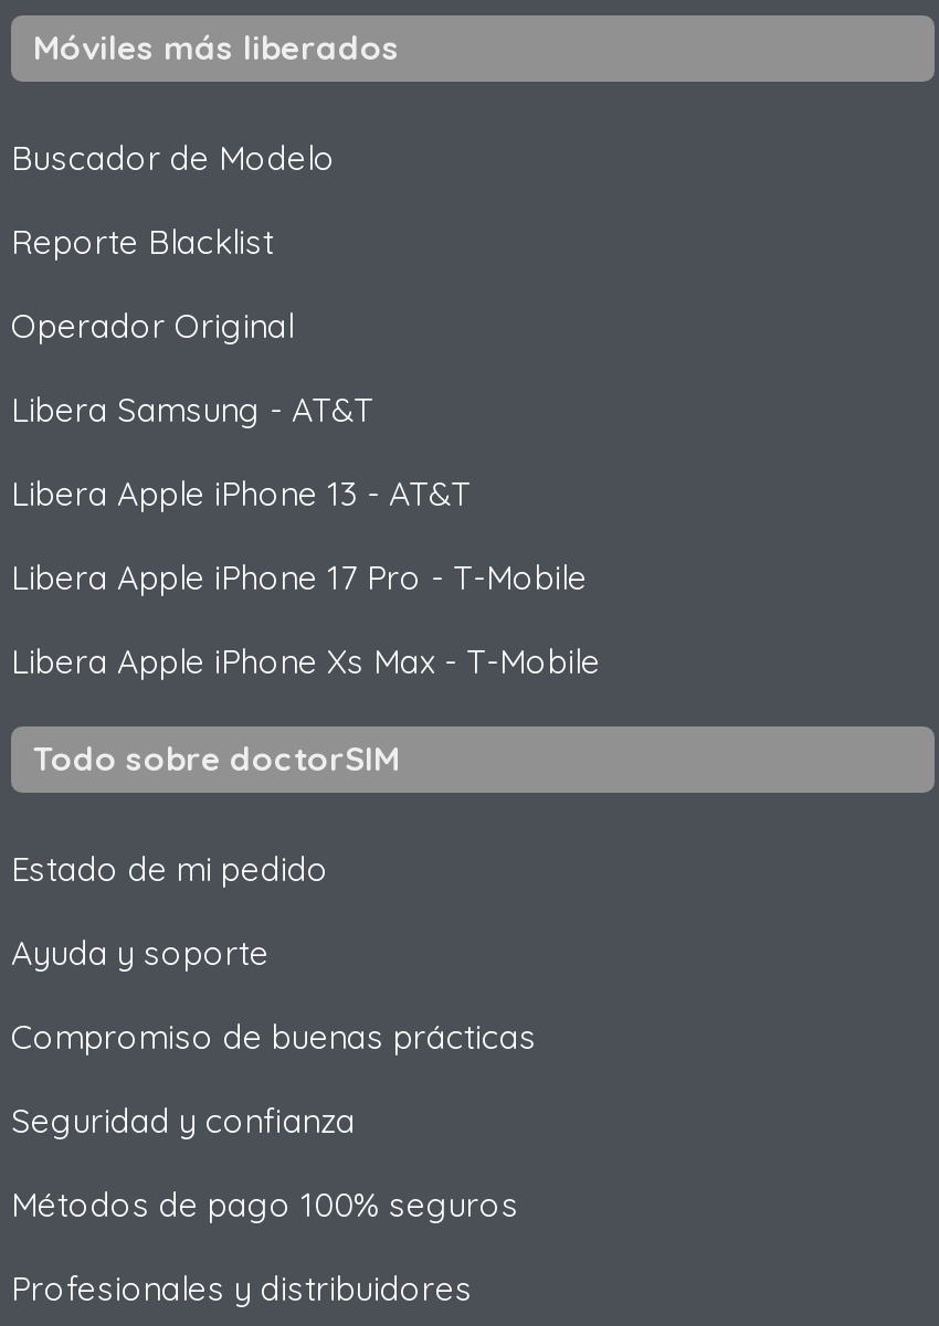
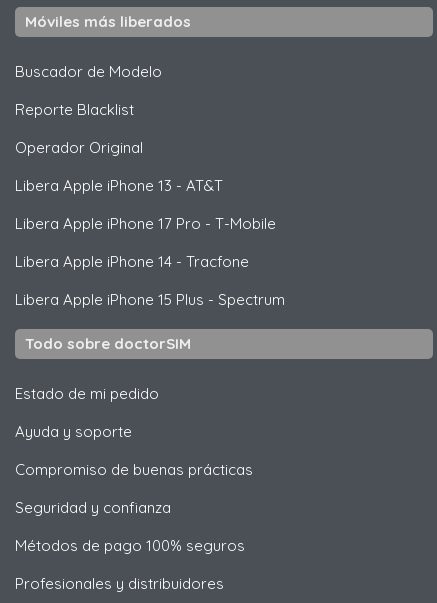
[11,388,373,430] Libera Samsung - AT&T -> none
moved [11,472,588,598] -> [15,176,276,233]: Libera Apple iPhone 13 - AT&T | Libera Apple iPhone 17 Pro - T-Mobile
[11,640,601,682] Libera Apple iPhone Xs Max - T-Mobile -> [15,252,285,309] Libera Apple iPhone 14 - Tracfone | Libera Apple iPhone 15 Plus - Spectrum

